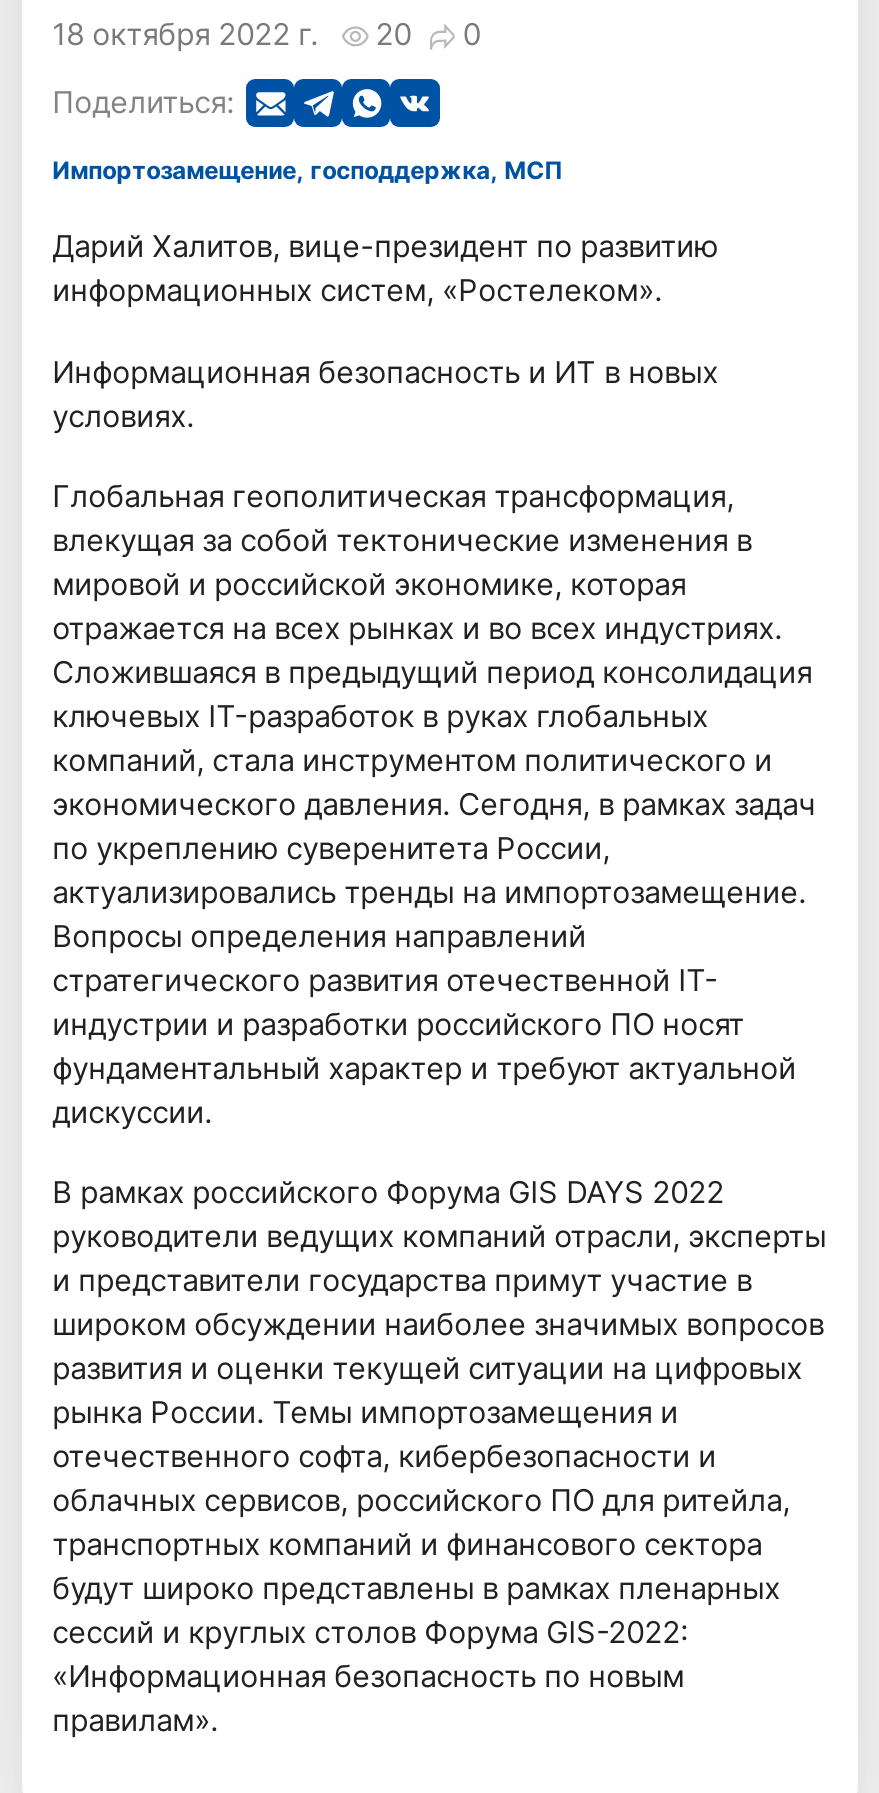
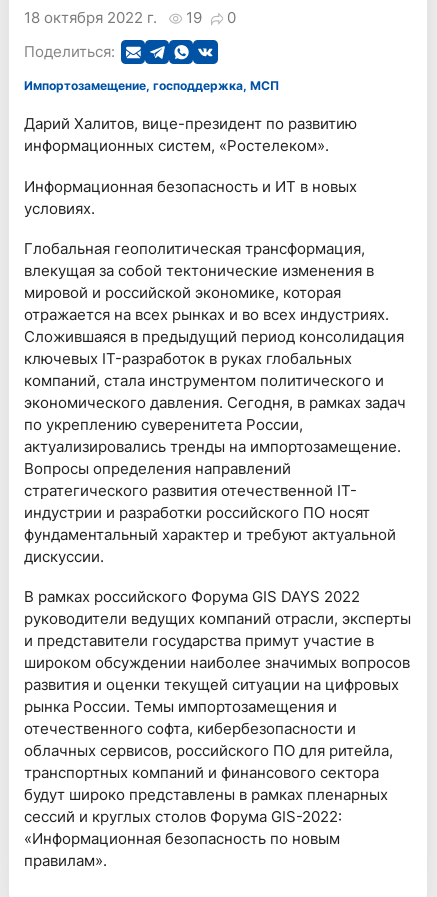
[52,14,481,52] 18 октября 2022 г. 20 0 -> [24,8,236,27] 18 октября 2022 г. 19 0

